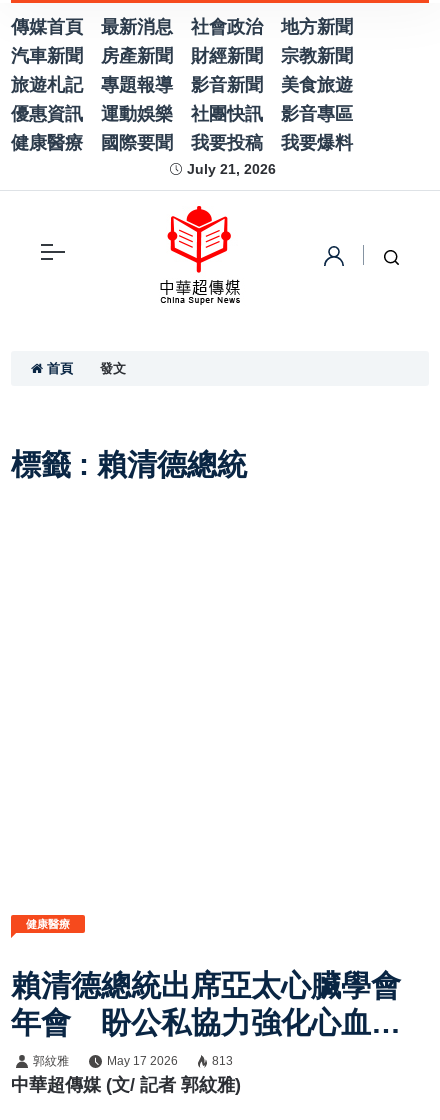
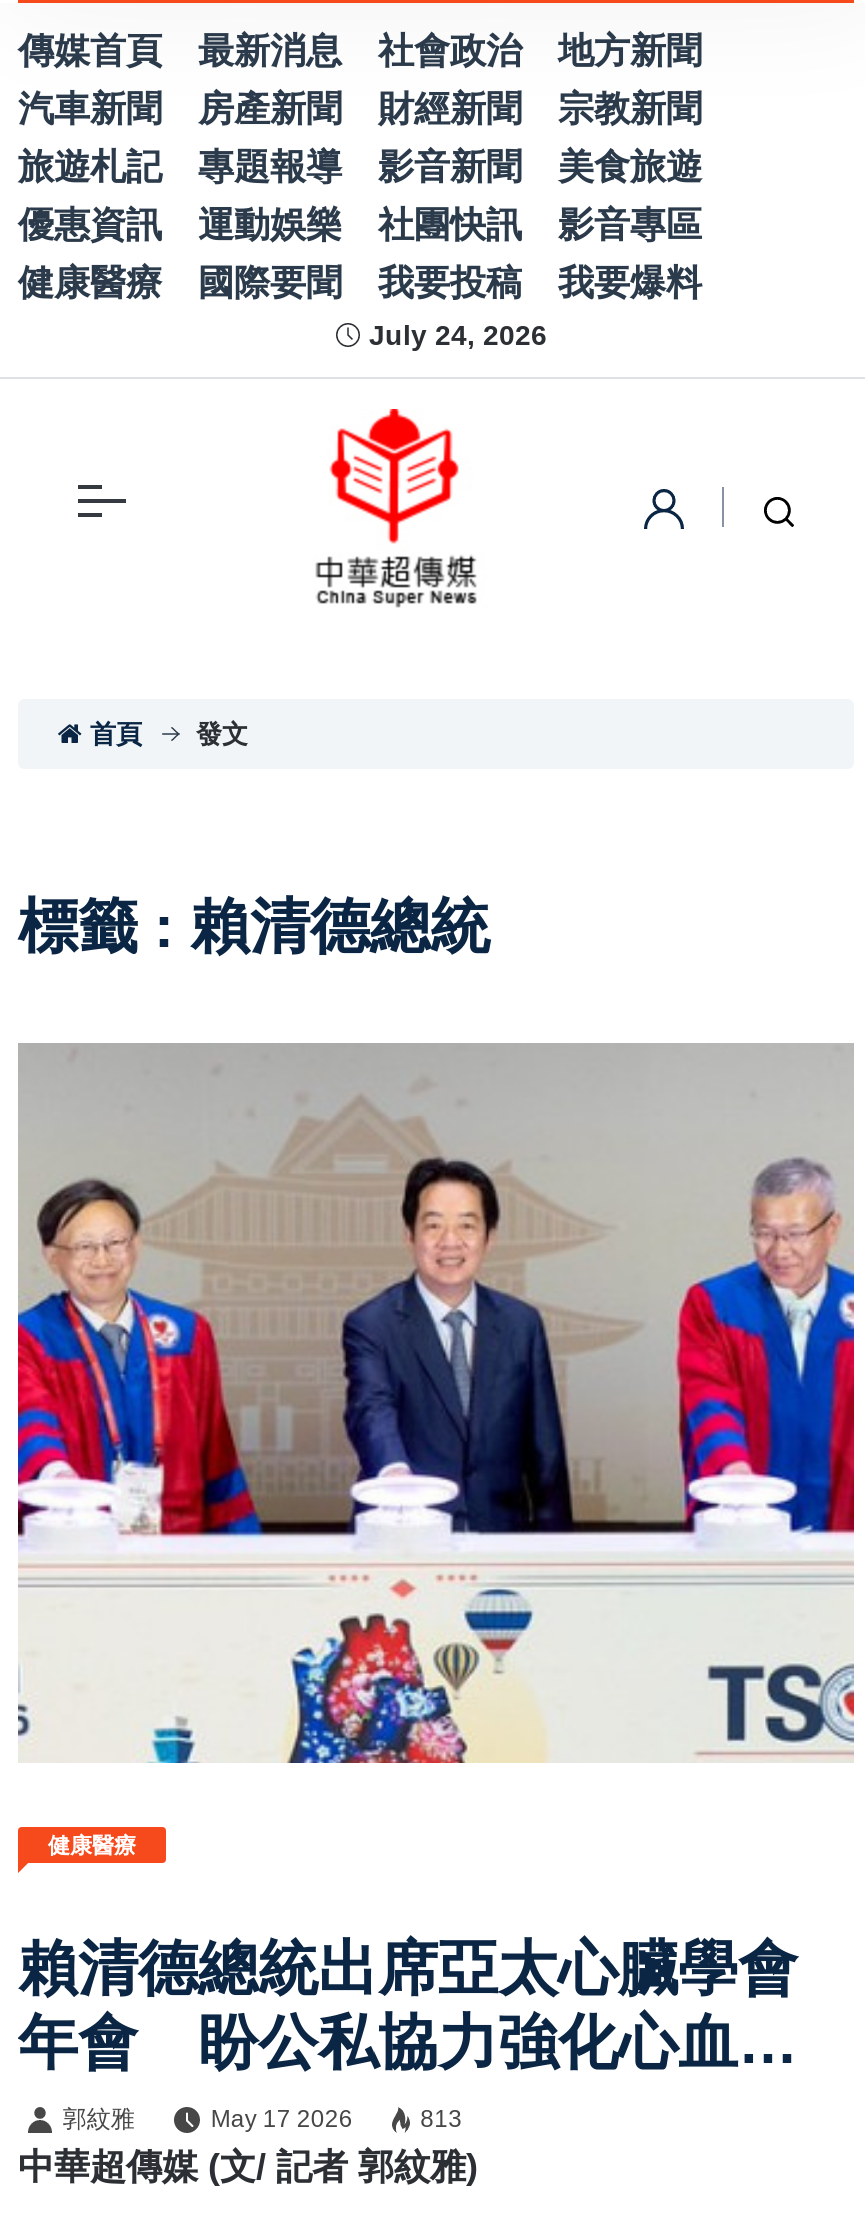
[186,161,275,177] July 21, 2026 -> [369,319,547,351] July 24, 2026
none -> [16,1043,856,1765] [image]

